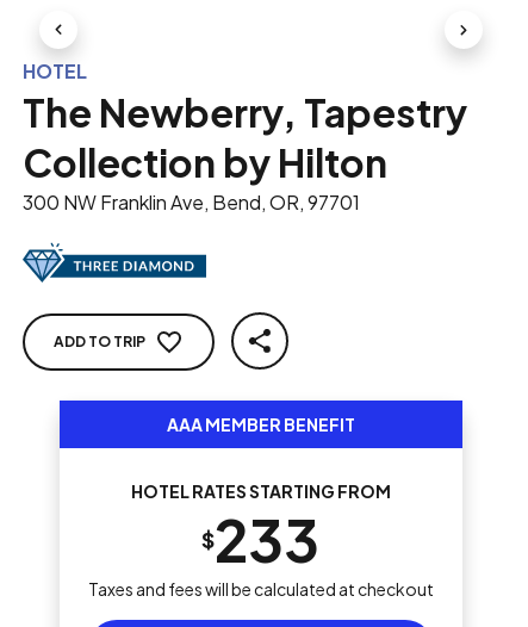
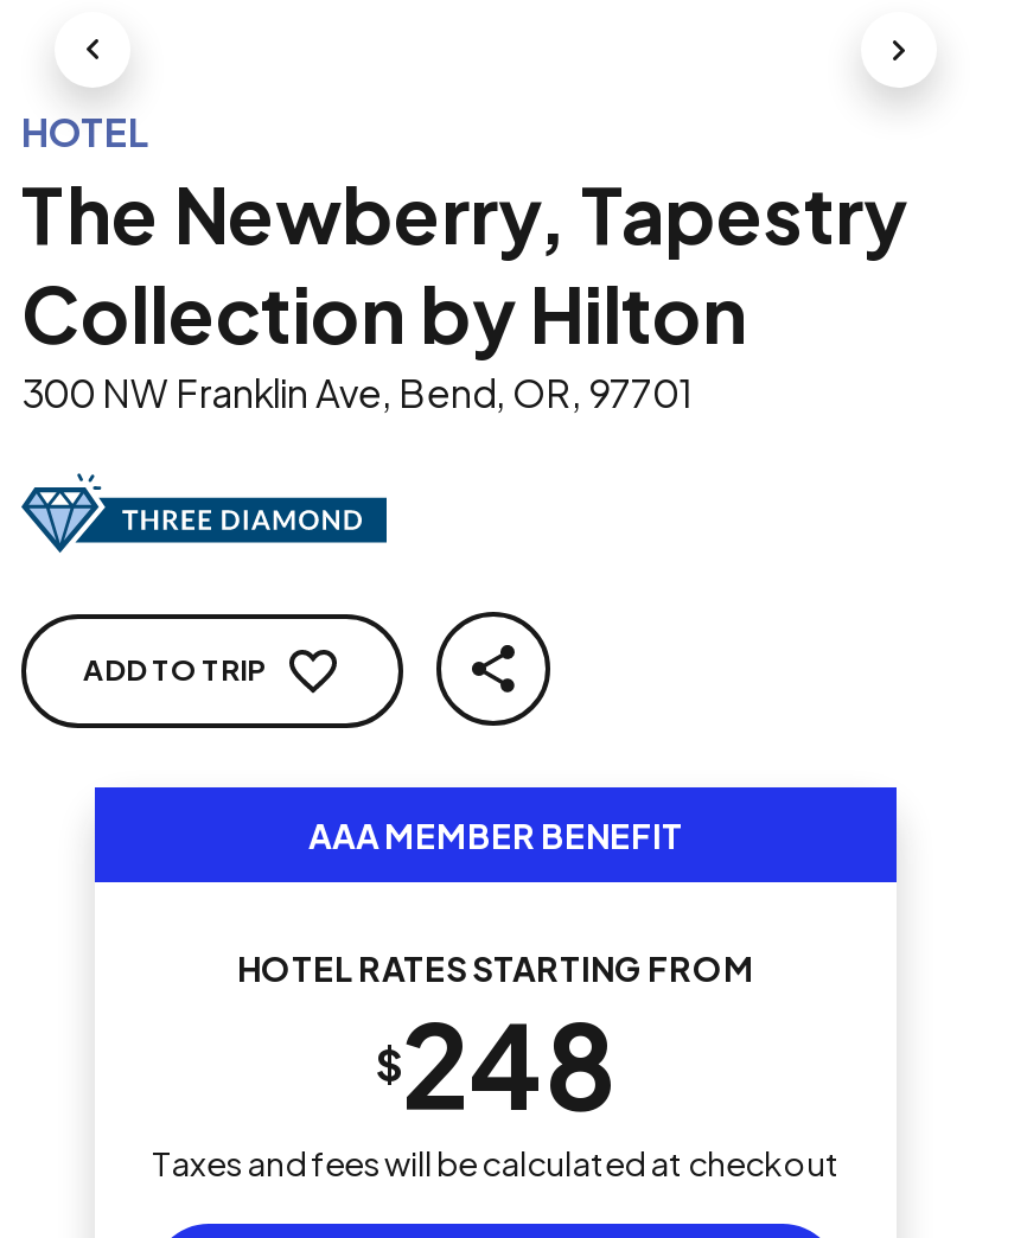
[202,503,320,576] $233 -> [376,991,615,1136] $248

